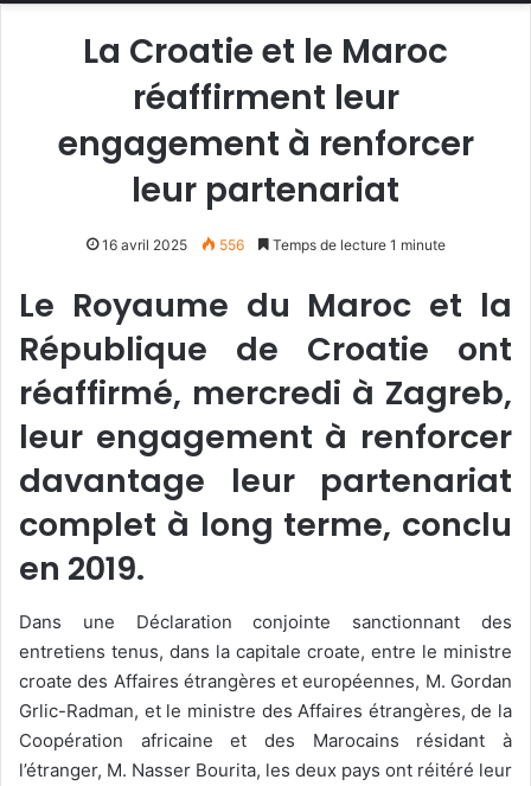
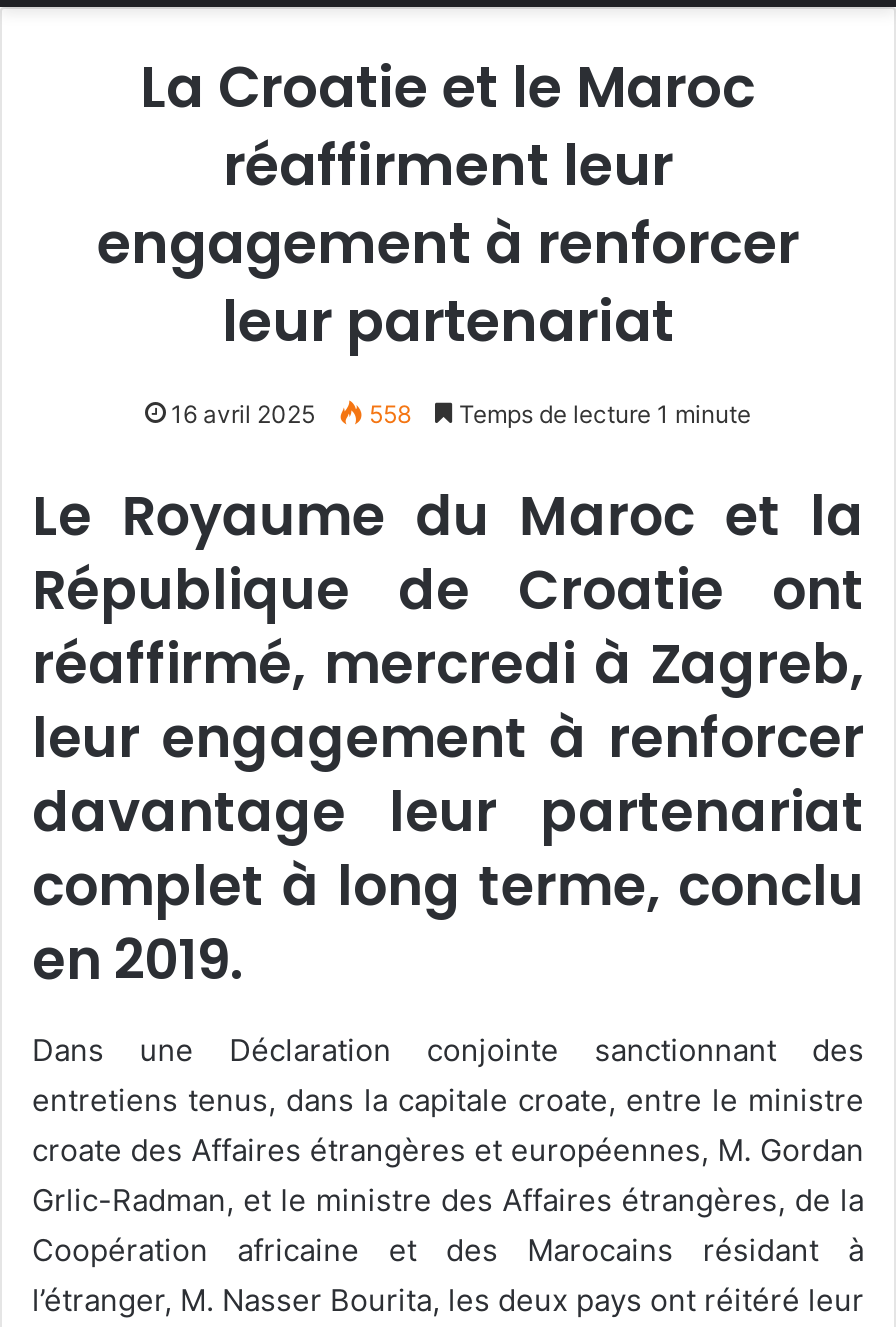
[101,236,445,254] 16 avril 2025 556 Temps de lecture 1 minute -> [171,400,751,430] 16 avril 2025 558 Temps de lecture 1 minute

